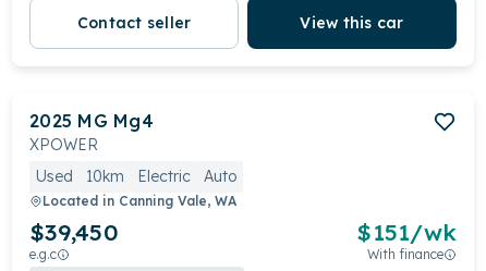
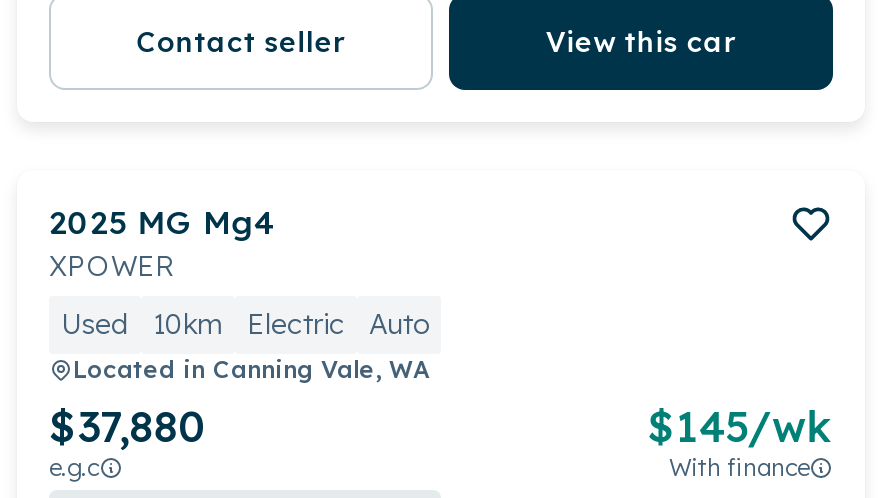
[29,218,119,246] $39,450 -> [49,400,207,452] $37,880
[357,218,457,246] $151/wk -> [647,400,833,452] $145/wk

